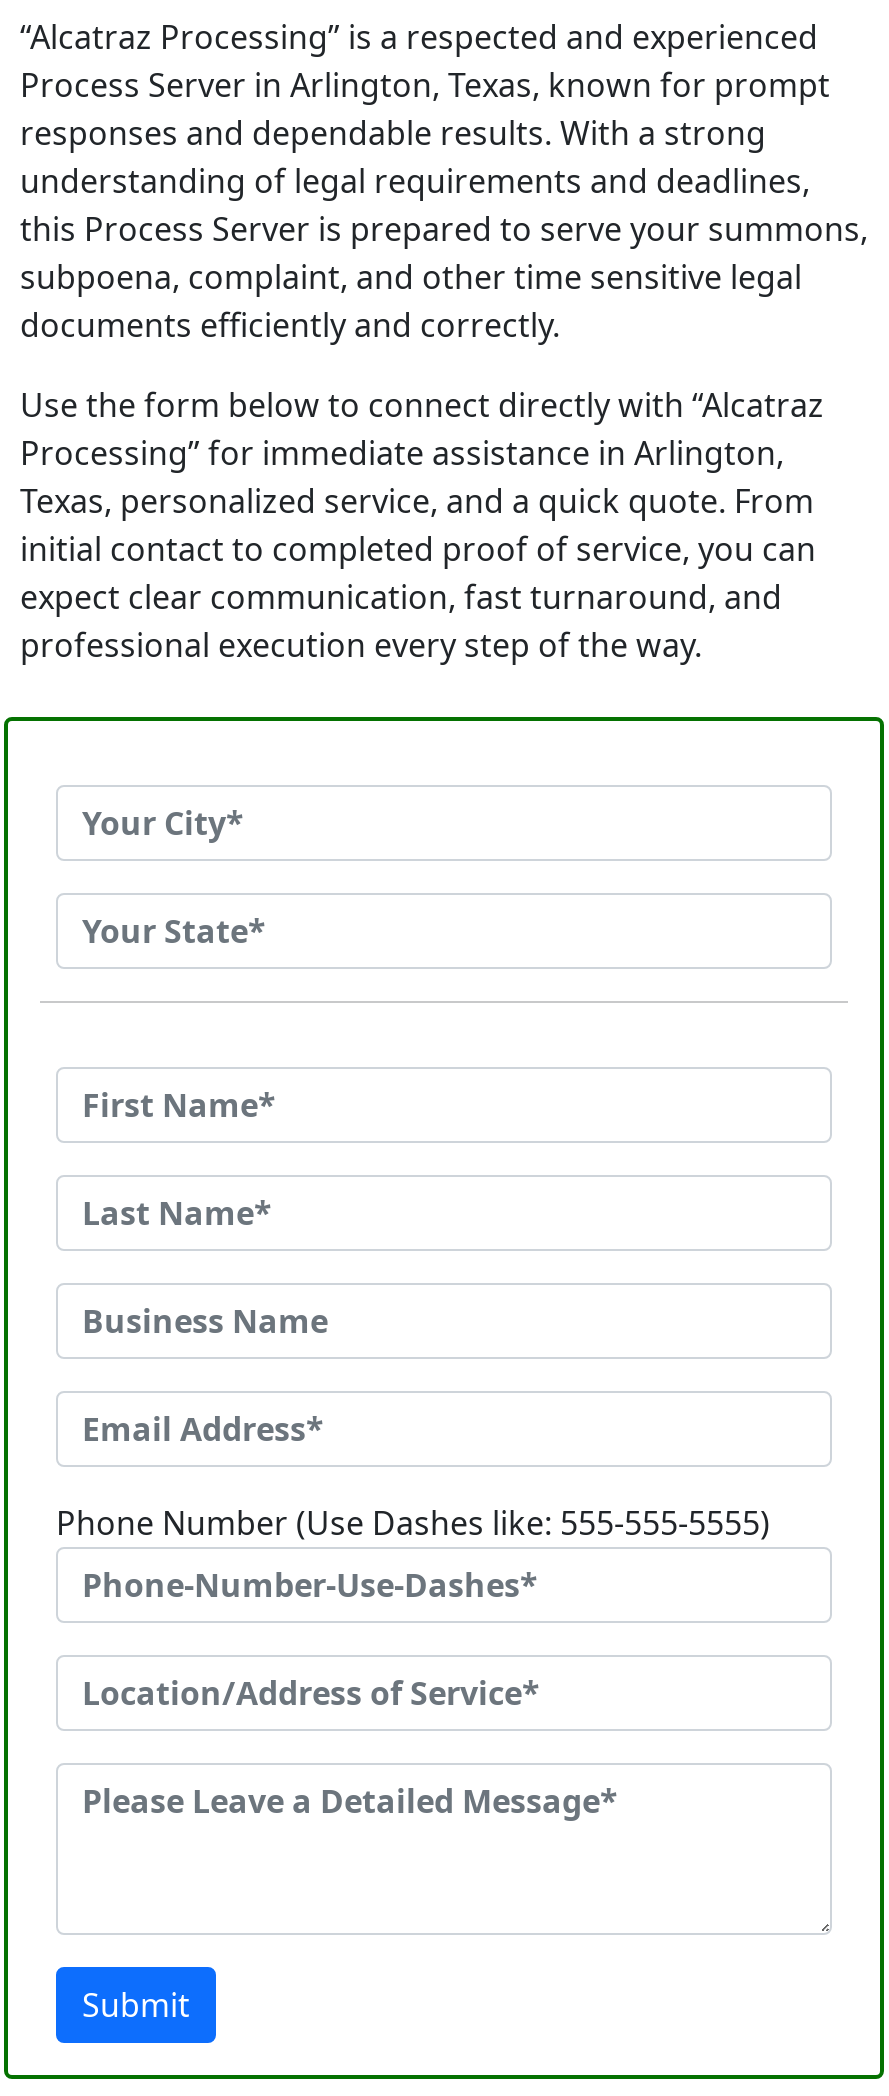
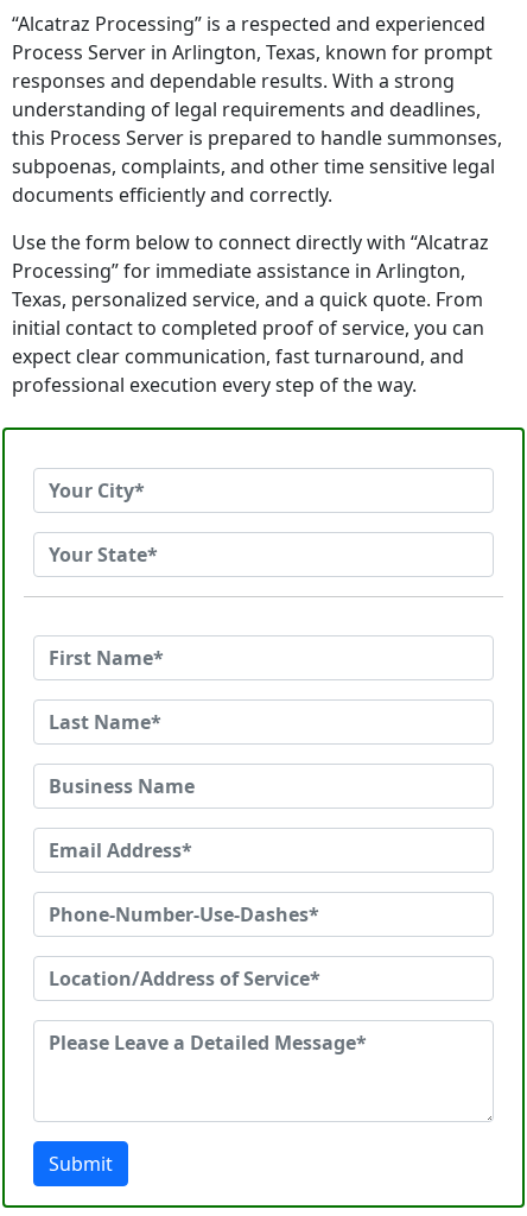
[20,207,868,299] this Process Server is prepared to serve your summons, | subpoena, complaint, and other time sensitive legal -> [12,125,502,179] this Process Server is prepared to handle summonses, | subpoenas, complaints, and other time sensitive legal
[56,1501,770,1545] Phone Number (Use Dashes like: 555-555-5555) -> none

